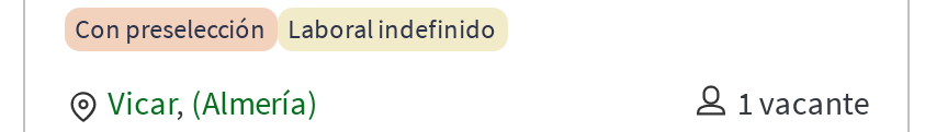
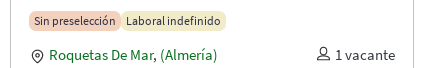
[75,11,266,44] Con preselección -> [34,13,116,28] Sin preselección
[108,81,318,122] Vicar, (Almería) -> [49,45,218,64] Roquetas De Mar, (Almería)

